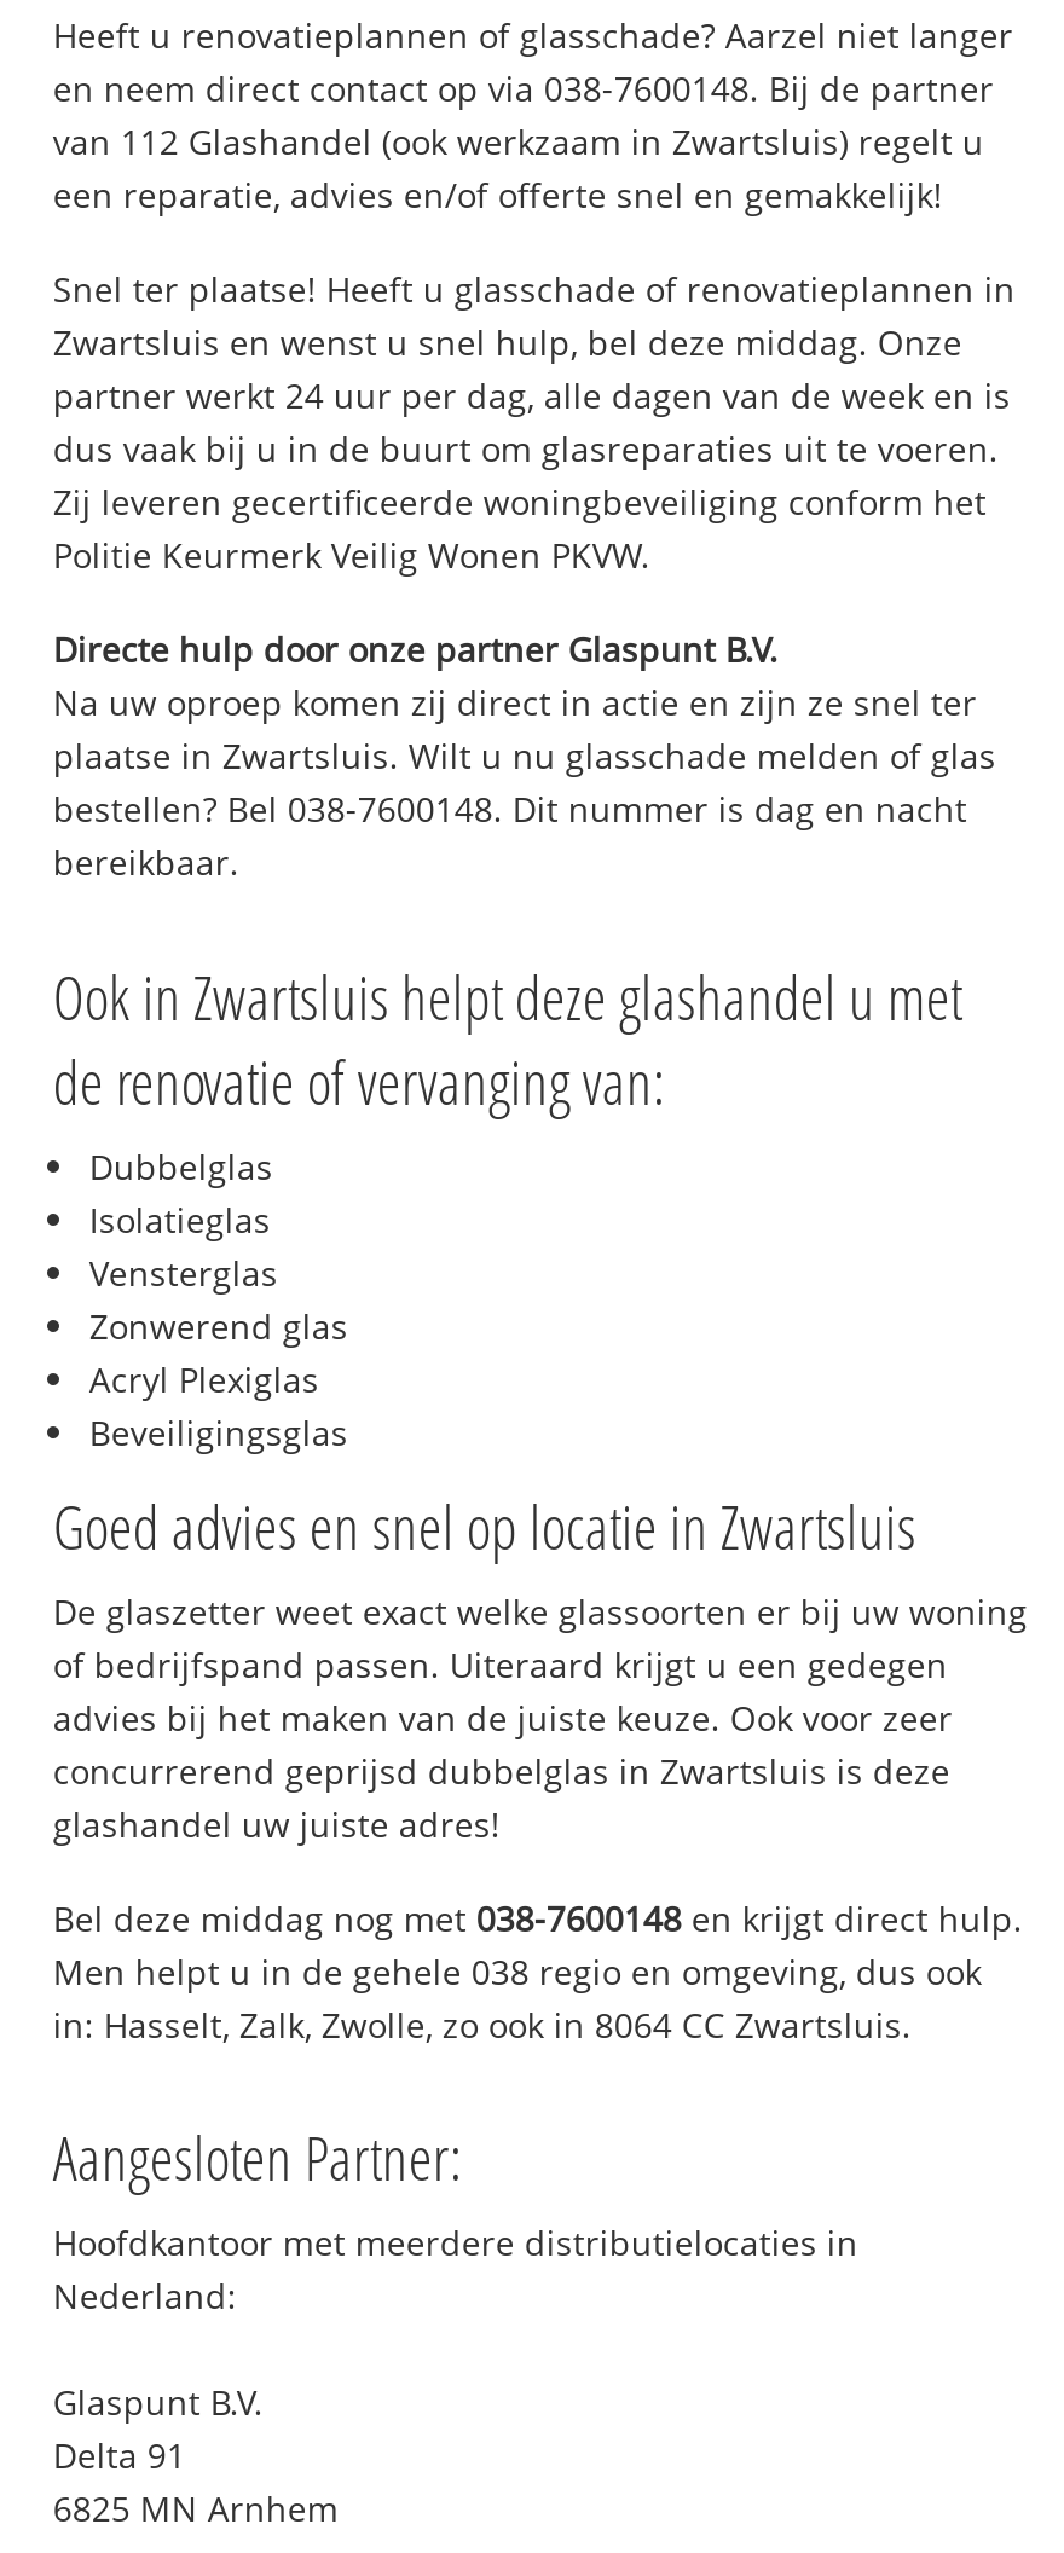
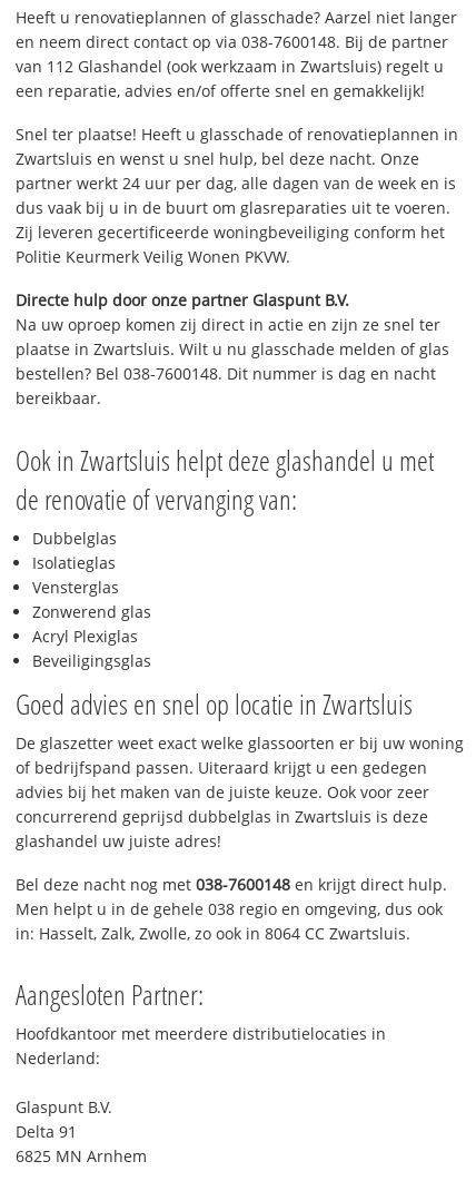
[53,320,962,366] Zwartsluis en wenst u snel hulp, bel deze middag. Onze -> [16,148,420,169] Zwartsluis en wenst u snel hulp, bel deze nacht. Onze
[53,1894,1023,1940] Bel deze middag nog met 038-7600148 en krijgt direct hulp. -> [16,873,448,894] Bel deze nacht nog met 038-7600148 en krijgt direct hulp.

